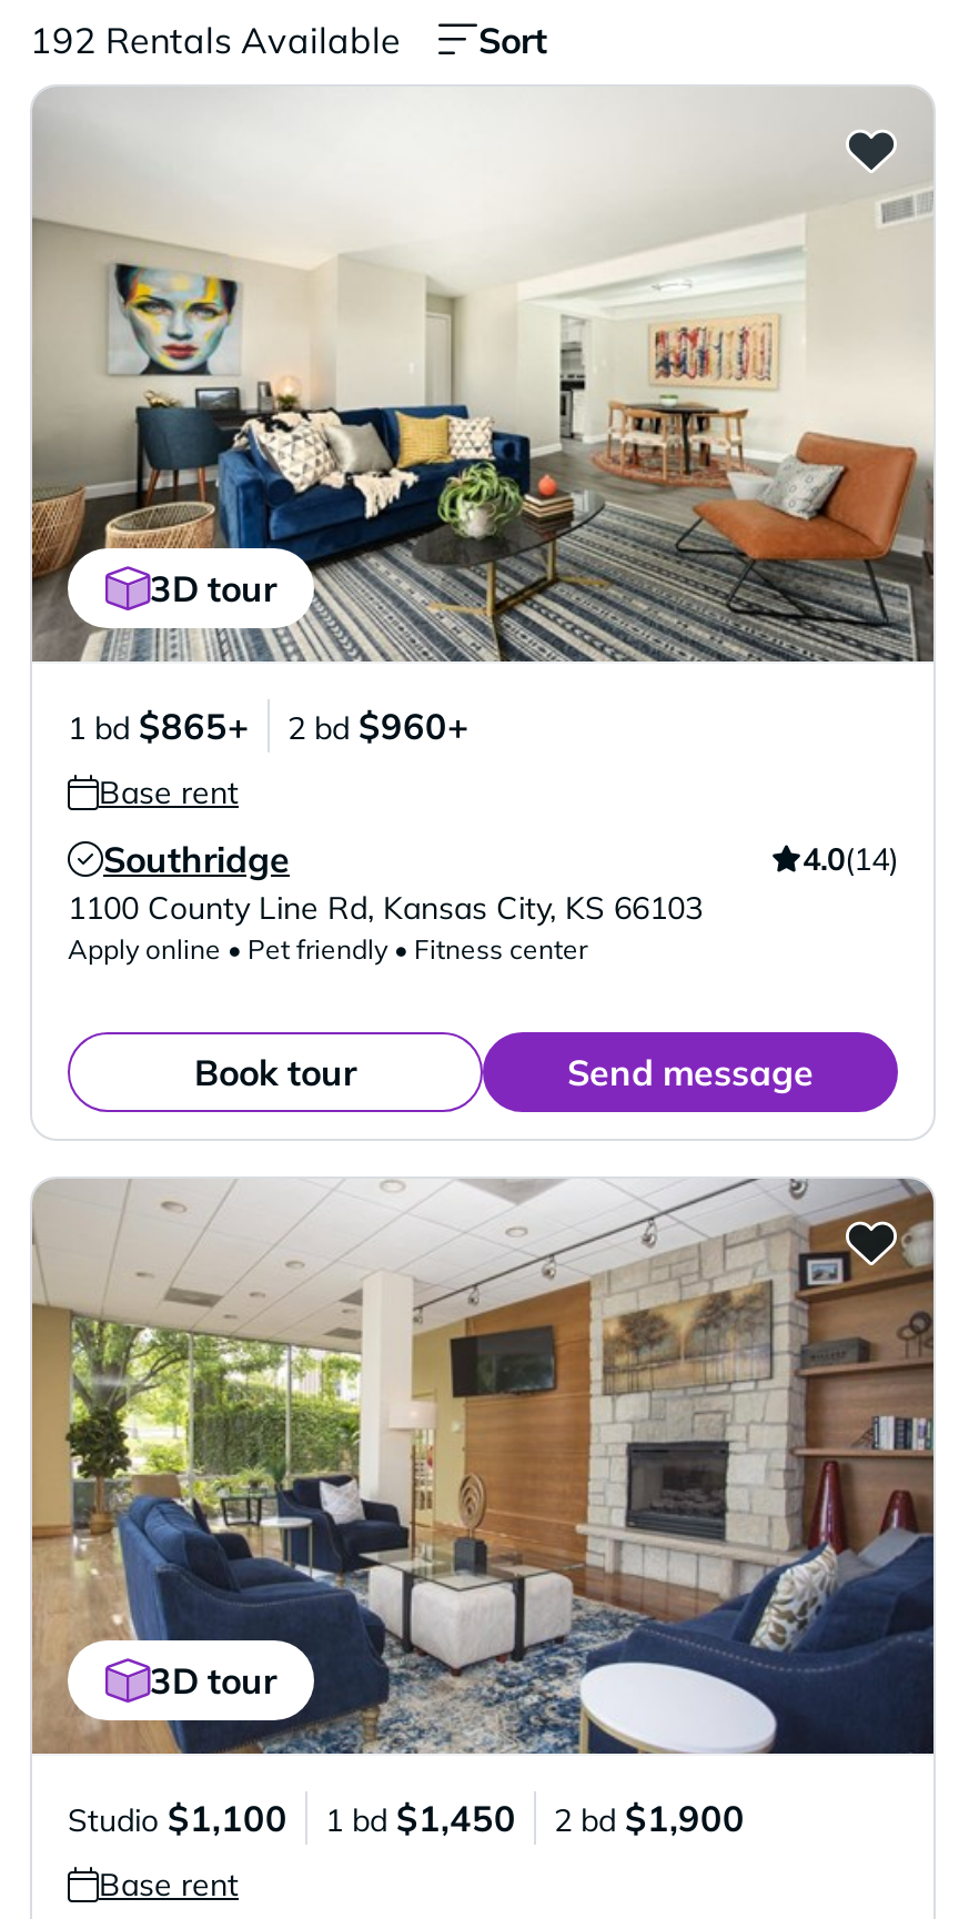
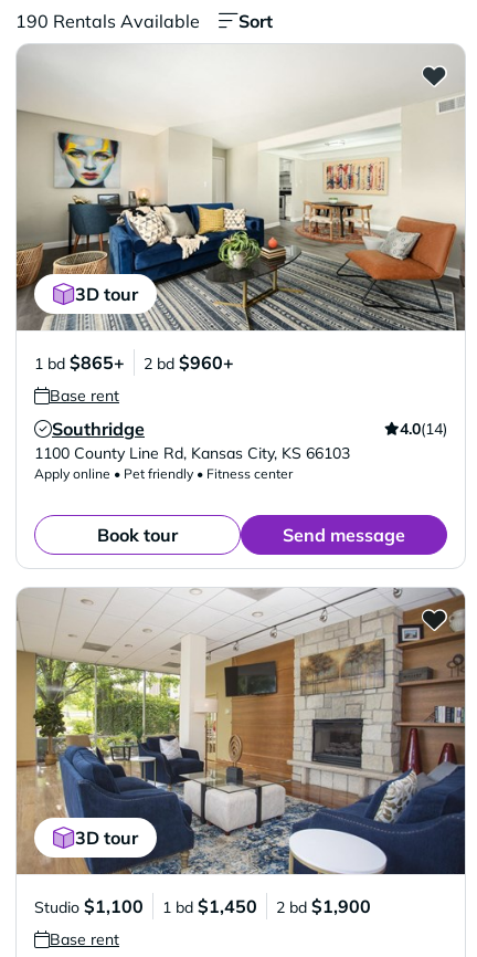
[30,18,401,62] 192 Rentals Available -> [15,10,200,32] 190 Rentals Available

